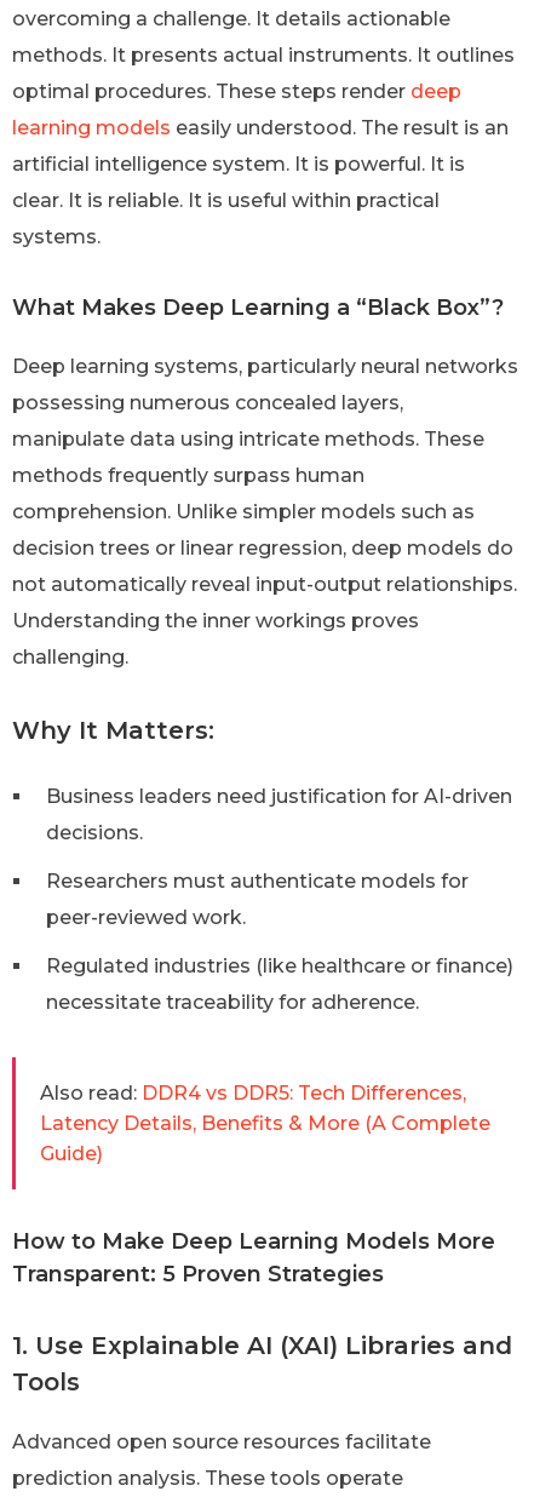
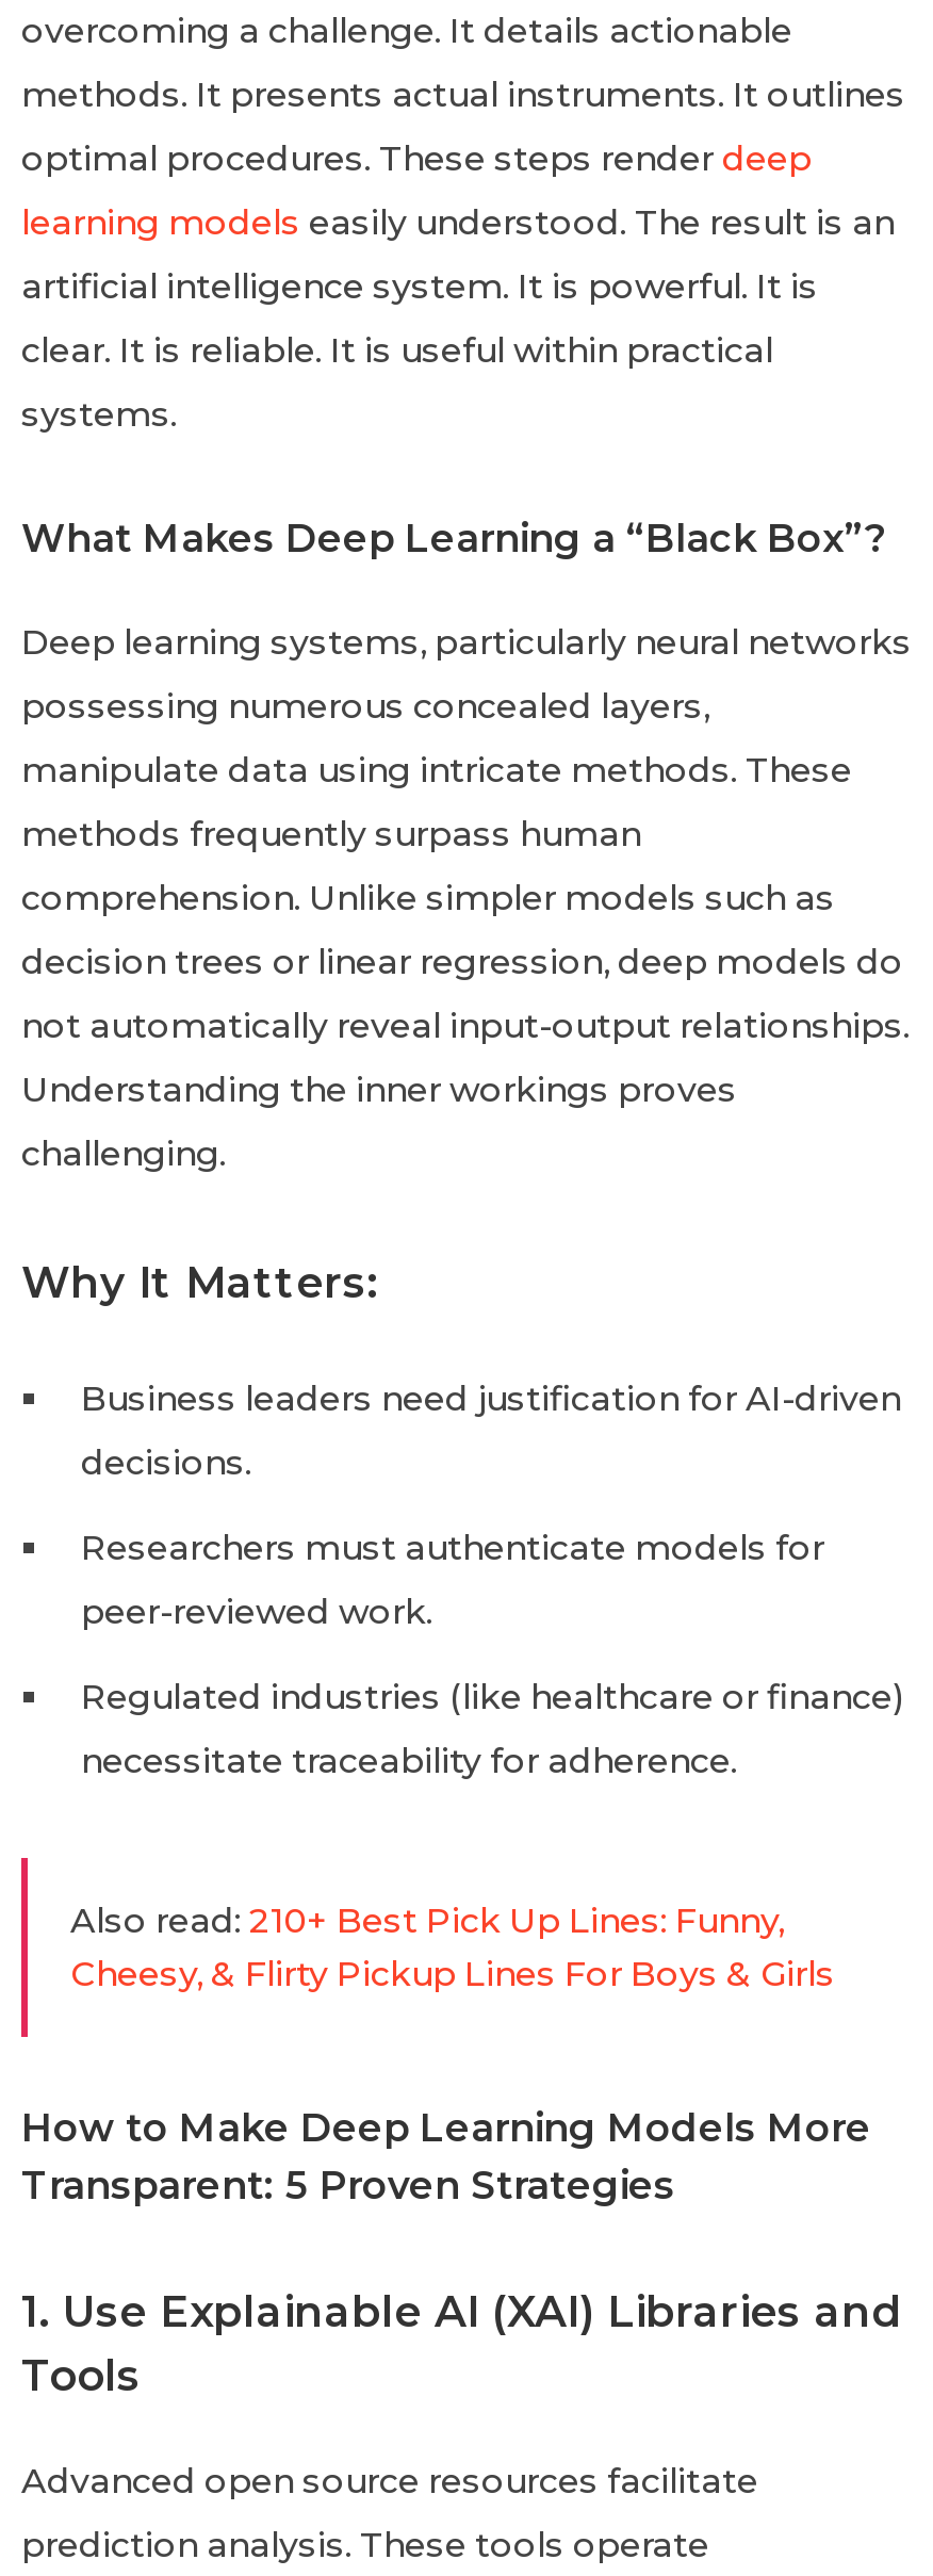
[40,1081,490,1165] Also read: DDR4 vs DDR5: Tech Differences, | Latency Details, Benefits & More (A Complete | Guide) -> [70,1900,835,1994] Also read: 210+ Best Pick Up Lines: Funny, | Cheesy, & Flirty Pickup Lines For Boys & Girls

